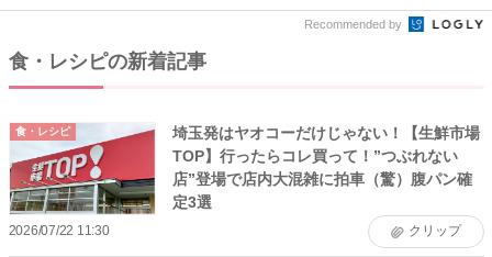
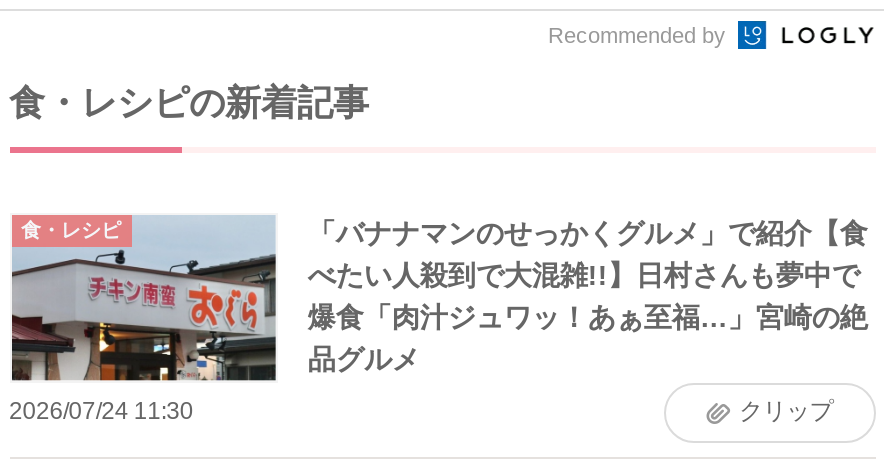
[8,124,156,238] [image] | 2026/07/22 11:30 -> [9,215,278,425] [image] | 2026/07/24 11:30
[172,124,480,211] 埼玉発はヤオコーだけじゃない！【生鮮市場 | TOP】行ったらコレ買って！”つぶれない | 店”登場で店内大混雑に拍車（驚）腹パン確 | 定3選 -> [308,217,868,375] 「バナナマンのせっかくグルメ」で紹介【食 | べたい人殺到で大混雑!!】日村さんも夢中で | 爆食「肉汁ジュワッ！あぁ至福…」宮崎の絶 | 品グルメ

